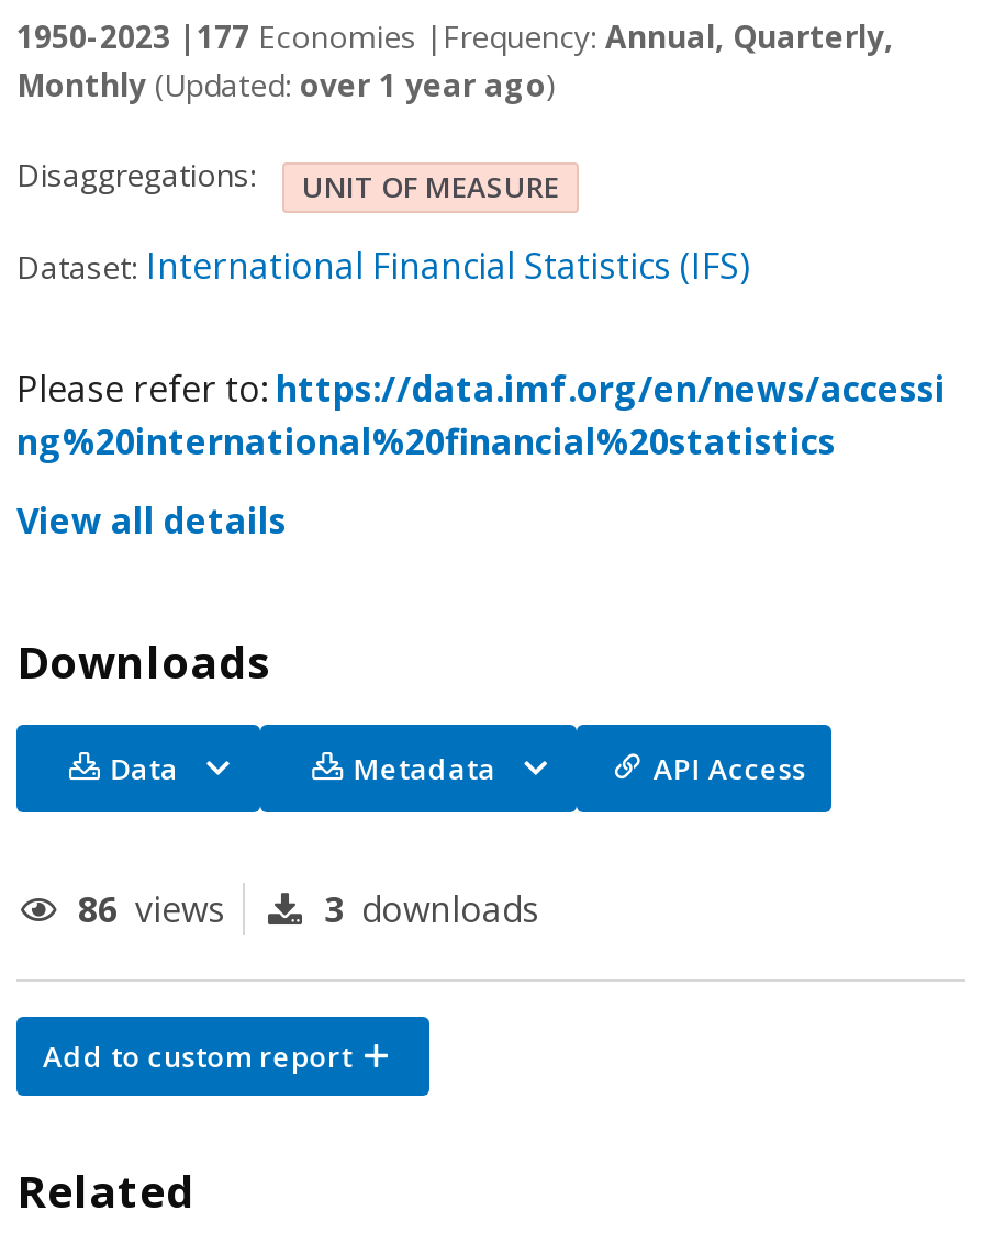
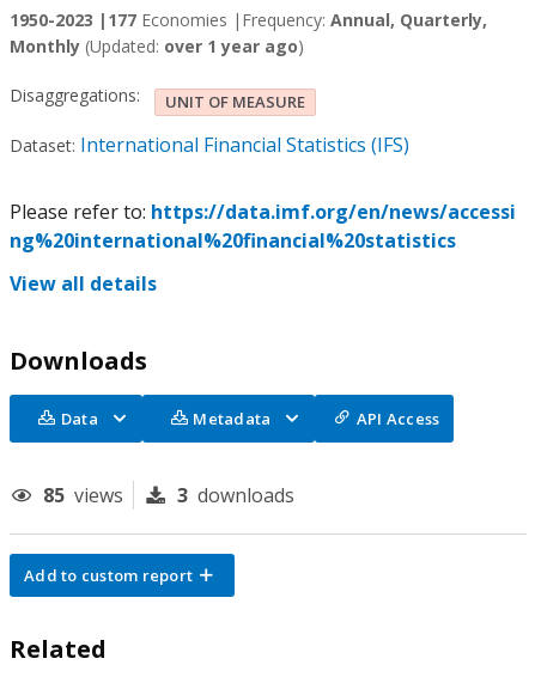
[78,885,225,933] 86 views -> [43,482,123,508] 85 views

